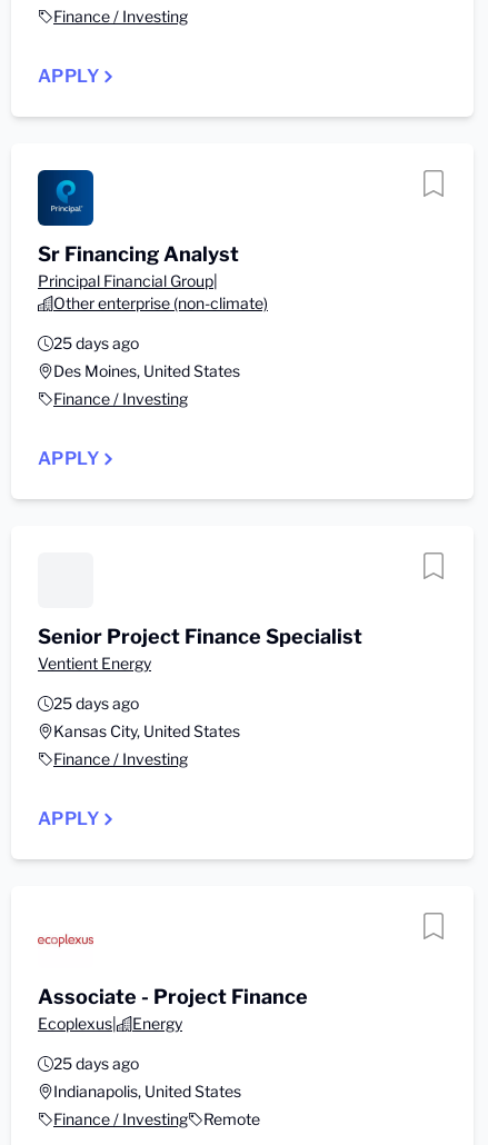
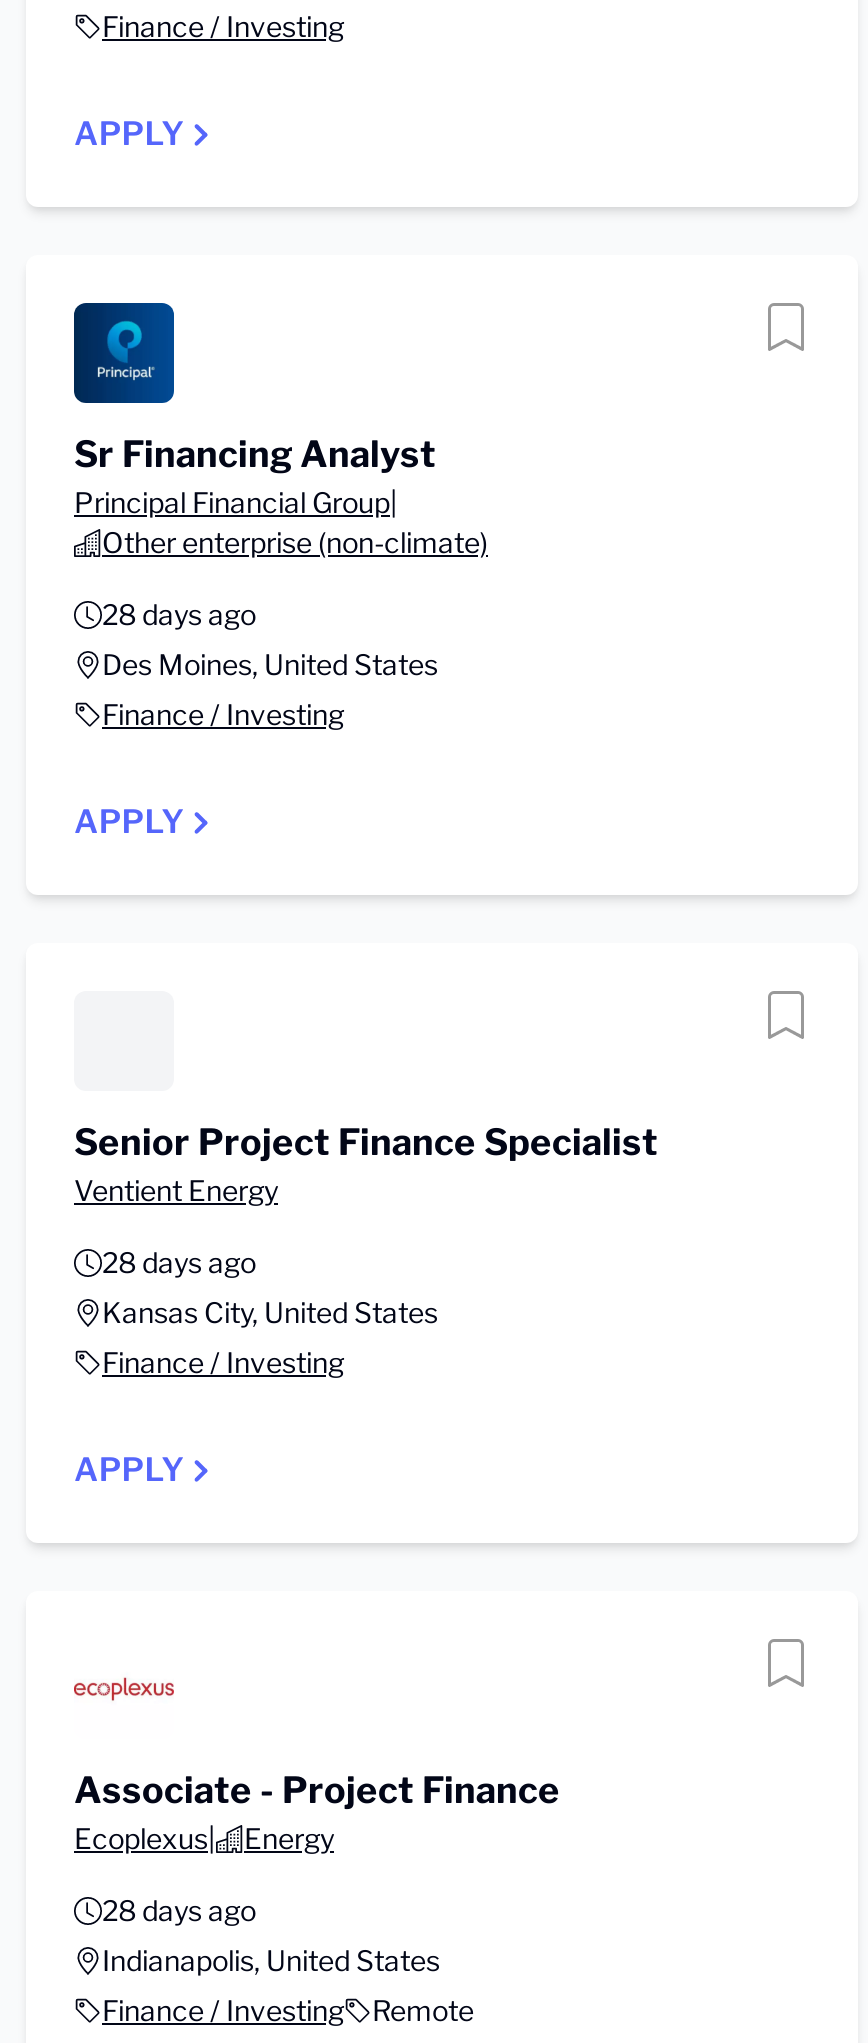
[53,333,139,352] 25 days ago -> [102,597,256,631] 28 days ago
[53,694,139,713] 25 days ago -> [102,1245,256,1279] 28 days ago
[53,1054,139,1073] 25 days ago -> [102,1893,256,1927] 28 days ago

